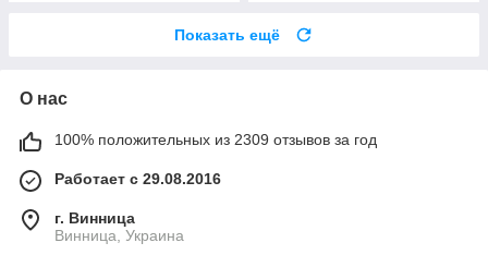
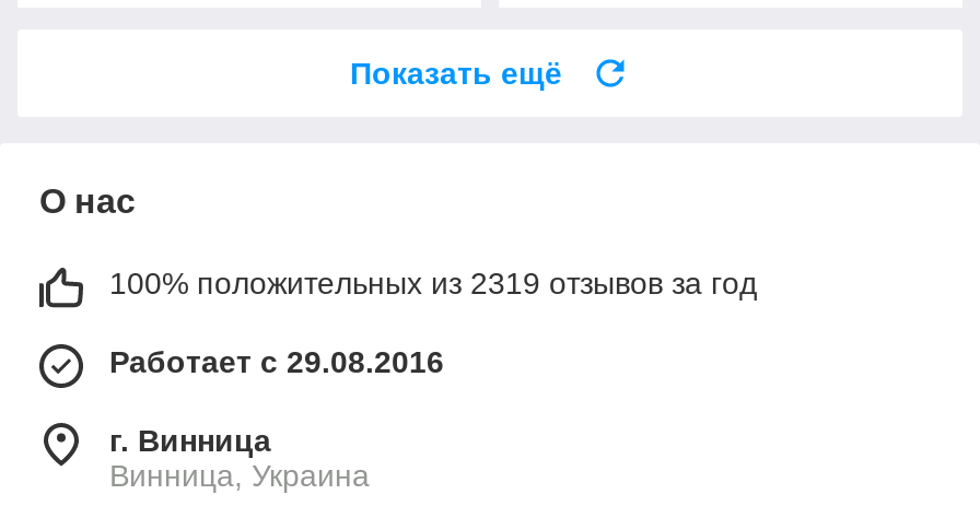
[54,131,377,148] 100% положительных из 2309 отзывов за год -> [109,265,757,300] 100% положительных из 2319 отзывов за год

